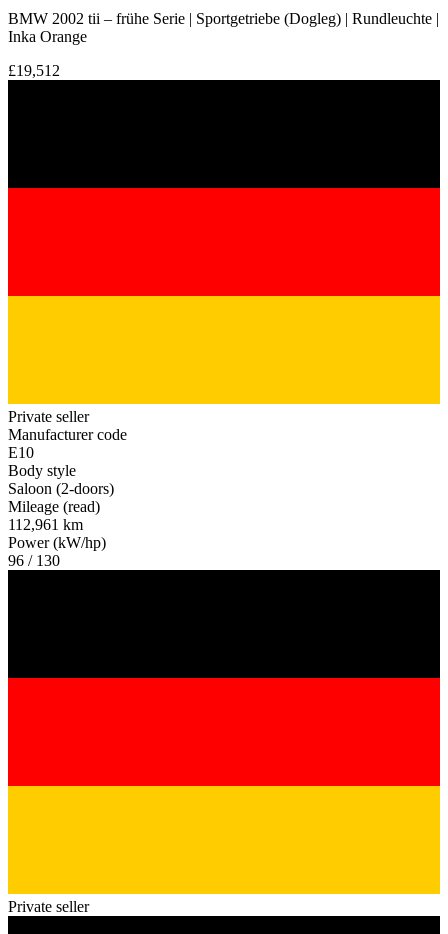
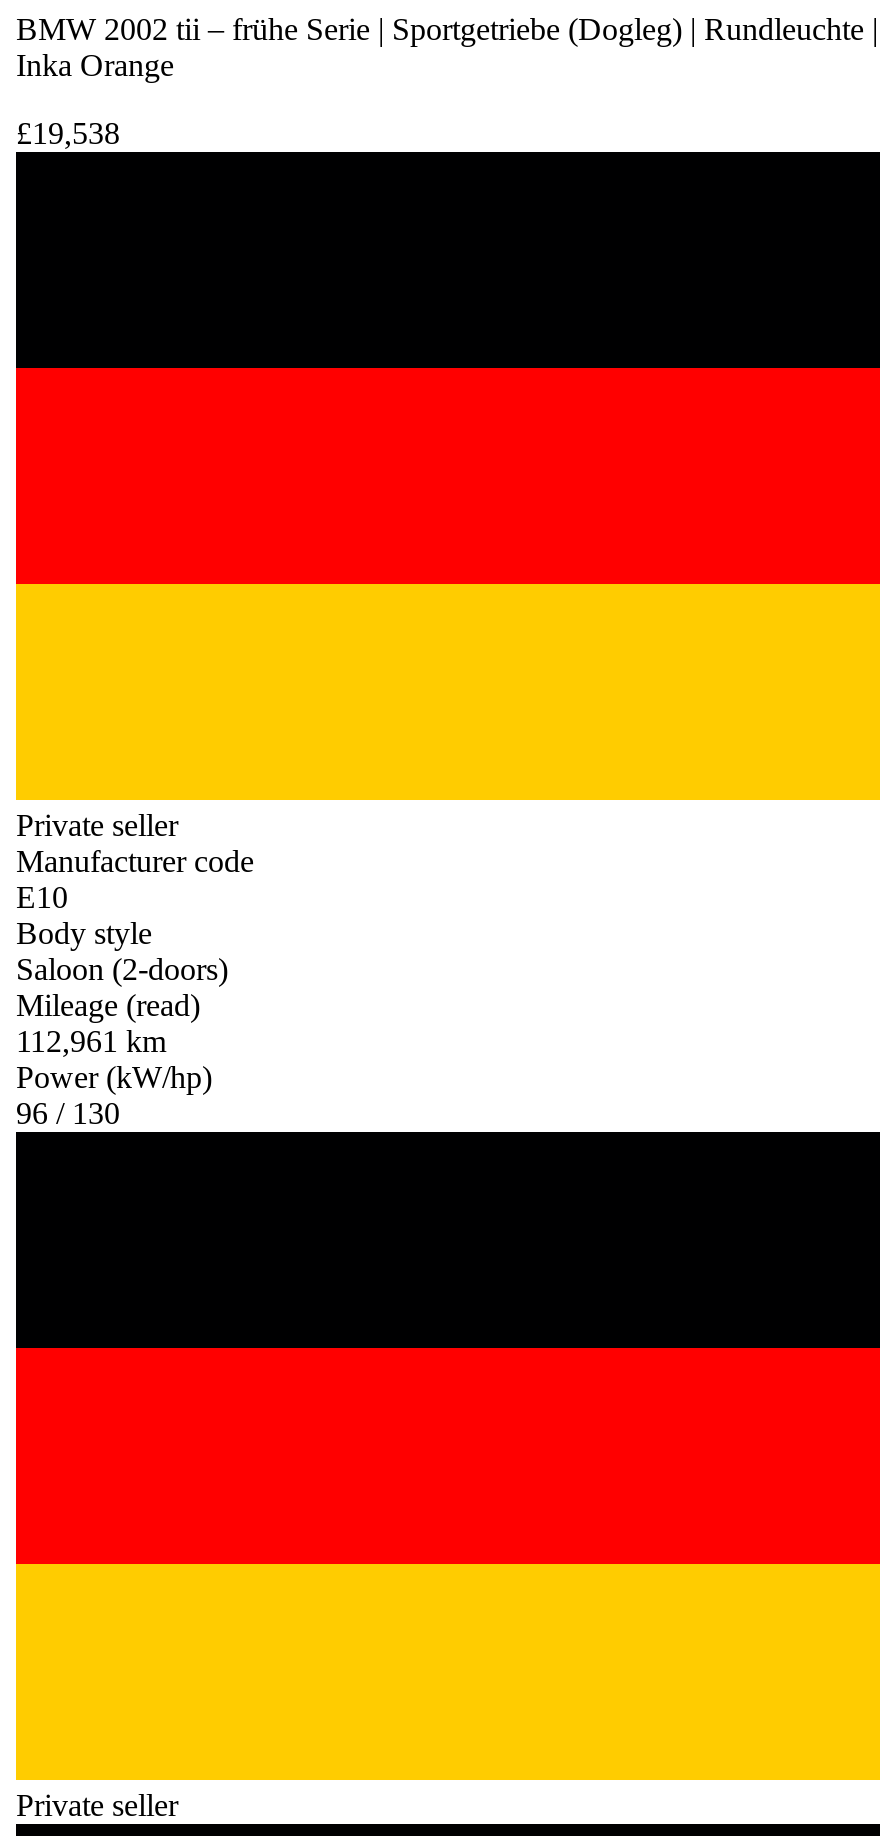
[8,62,60,79] £19,512 -> [16,115,120,149] £19,538

